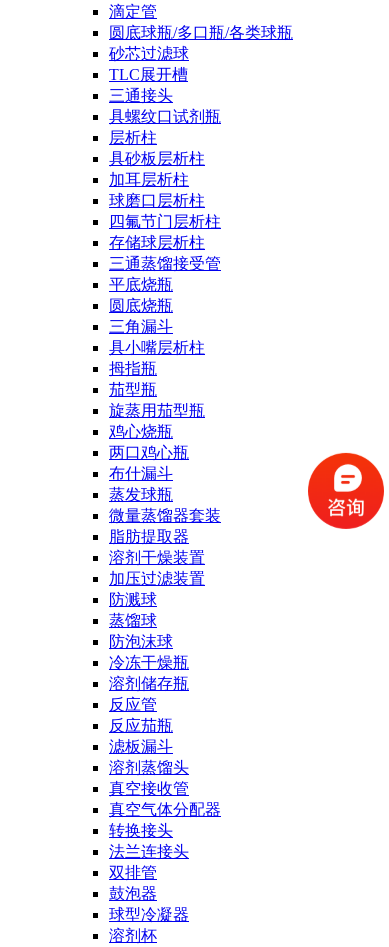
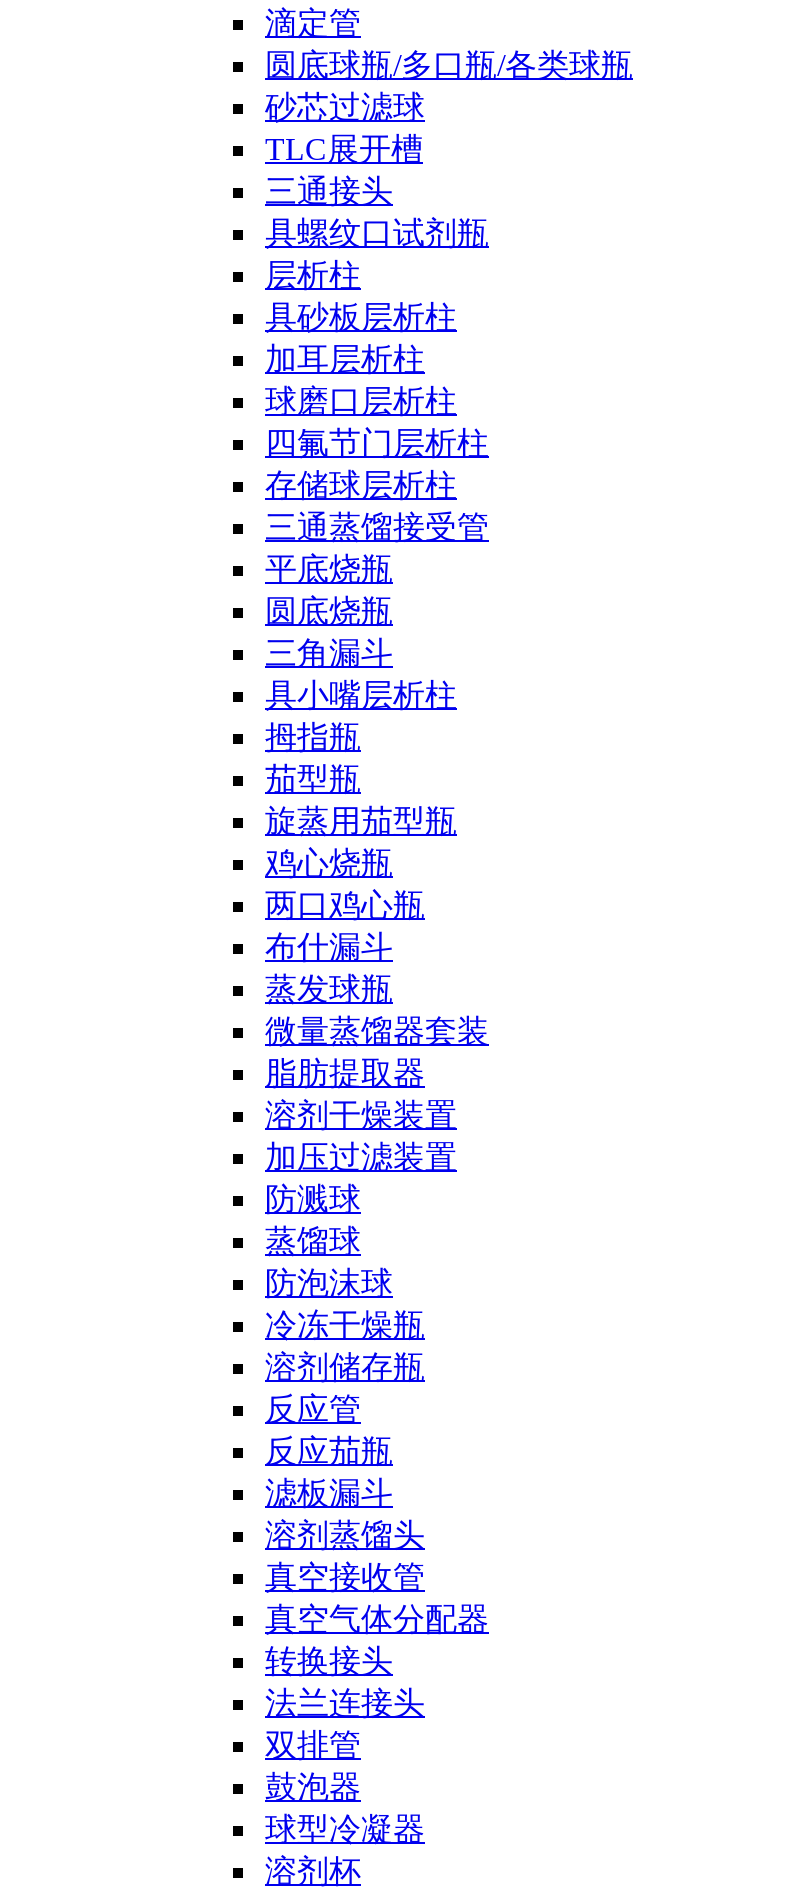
[307,452,385,530] [image] -> none

